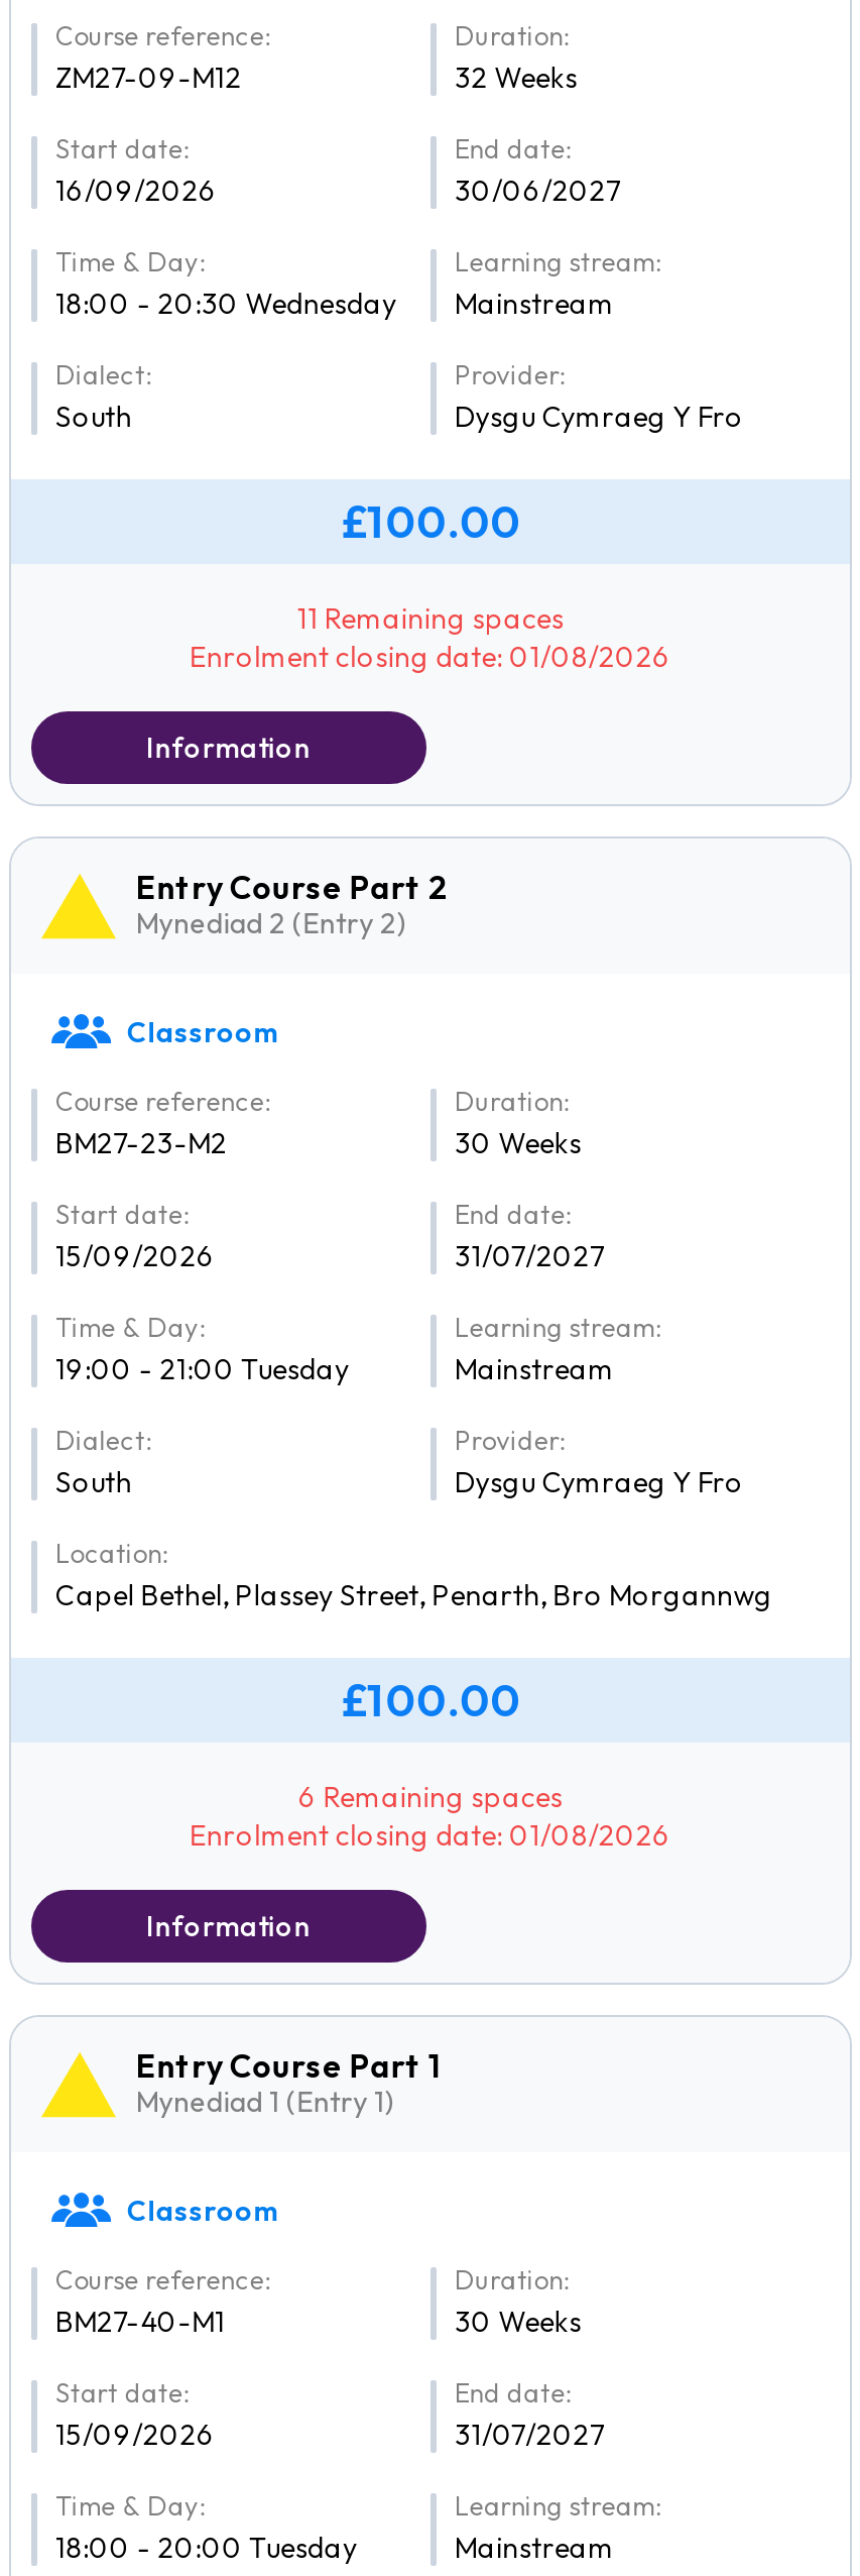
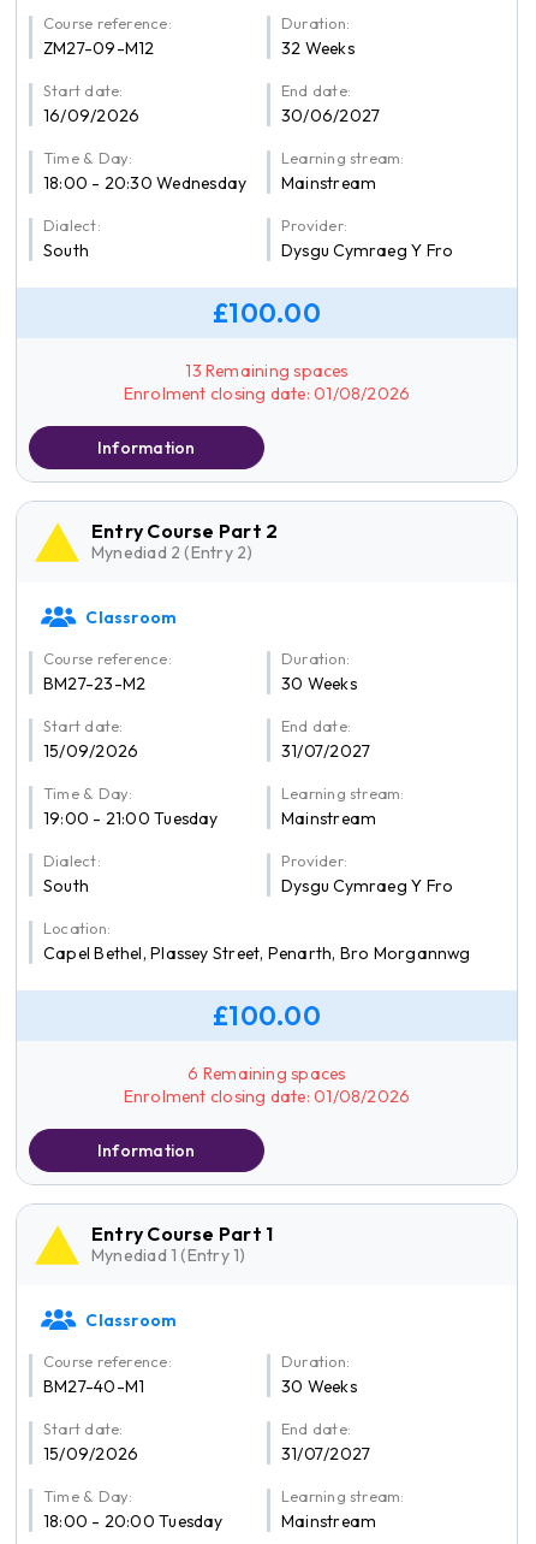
[297,600,564,637] 11 Remaining spaces -> [186,360,348,381] 13 Remaining spaces

